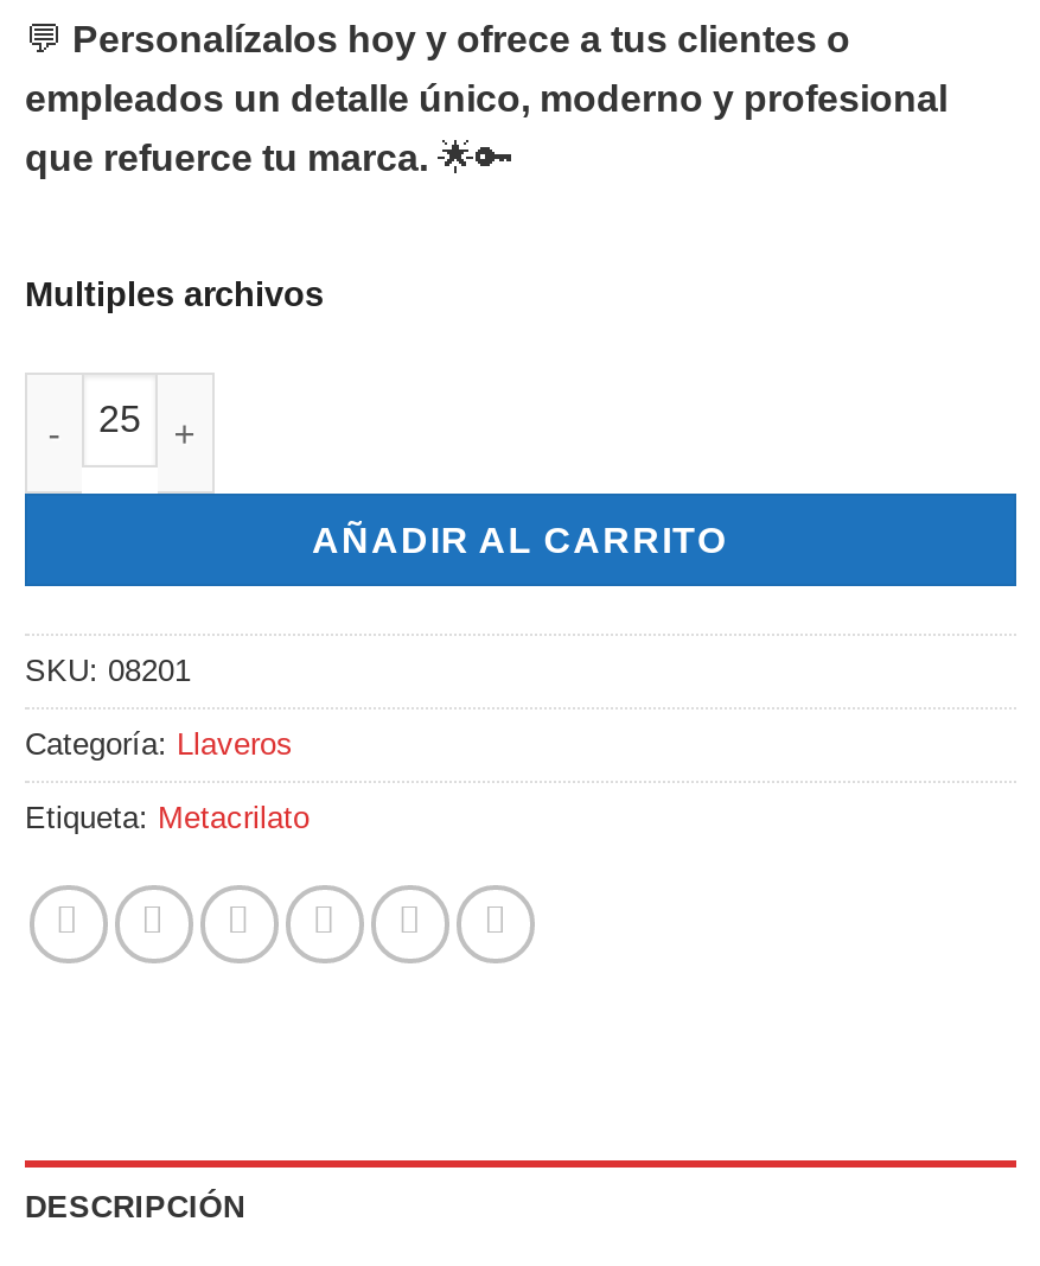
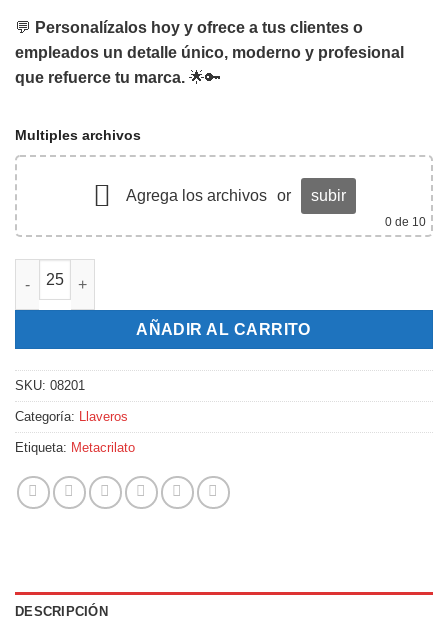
none -> [125,187,426,229] Agrega los archivos or | subir | 0 de 10

